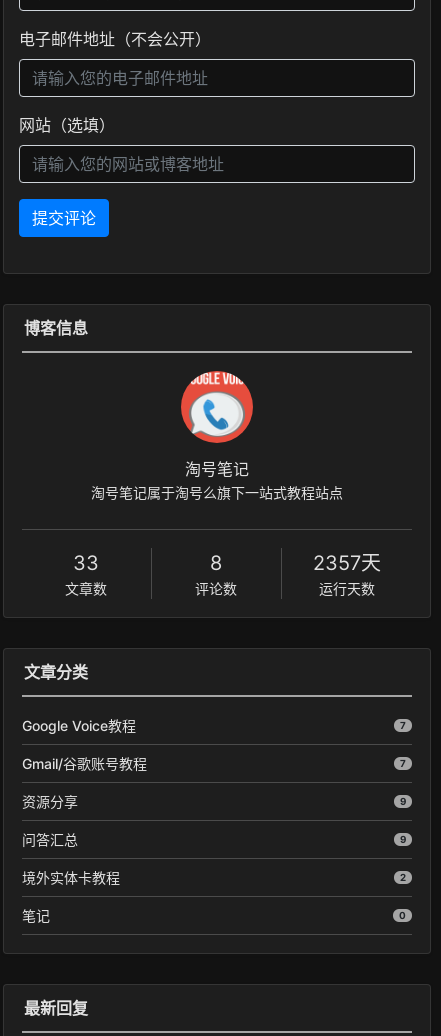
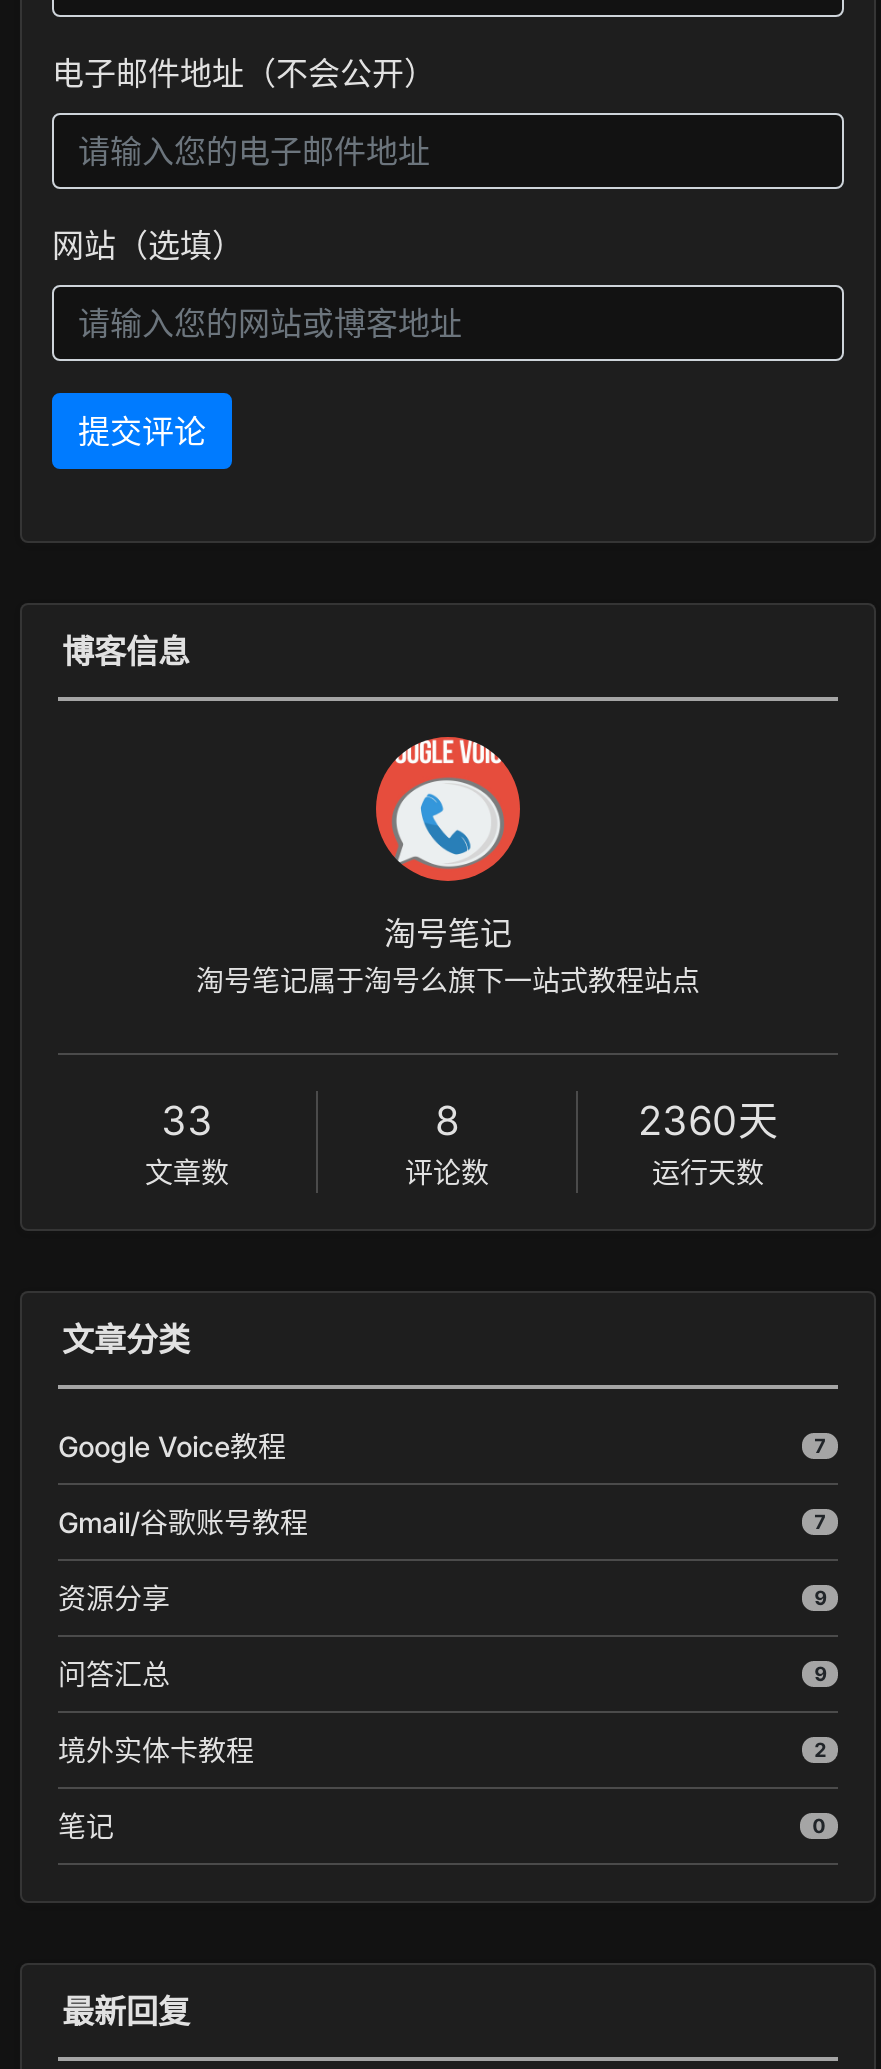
[313,551,381,575] 2357天 -> [638,1097,778,1145] 2360天

